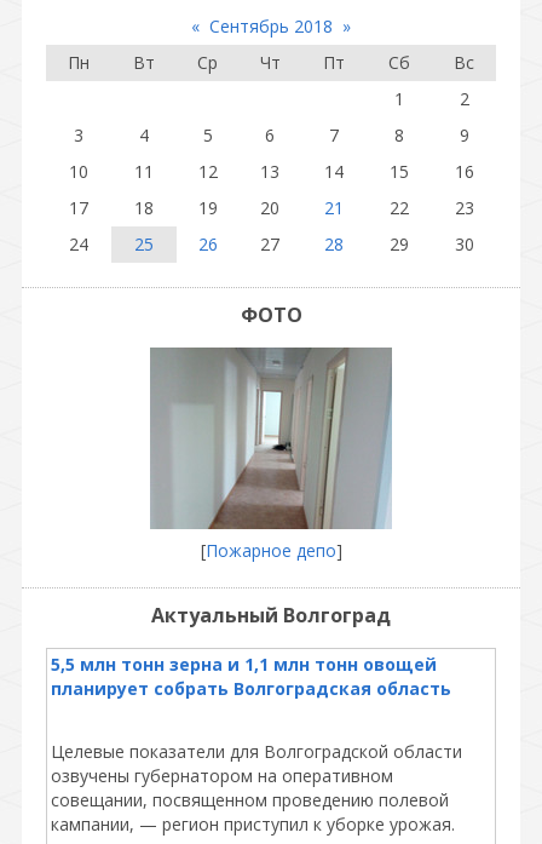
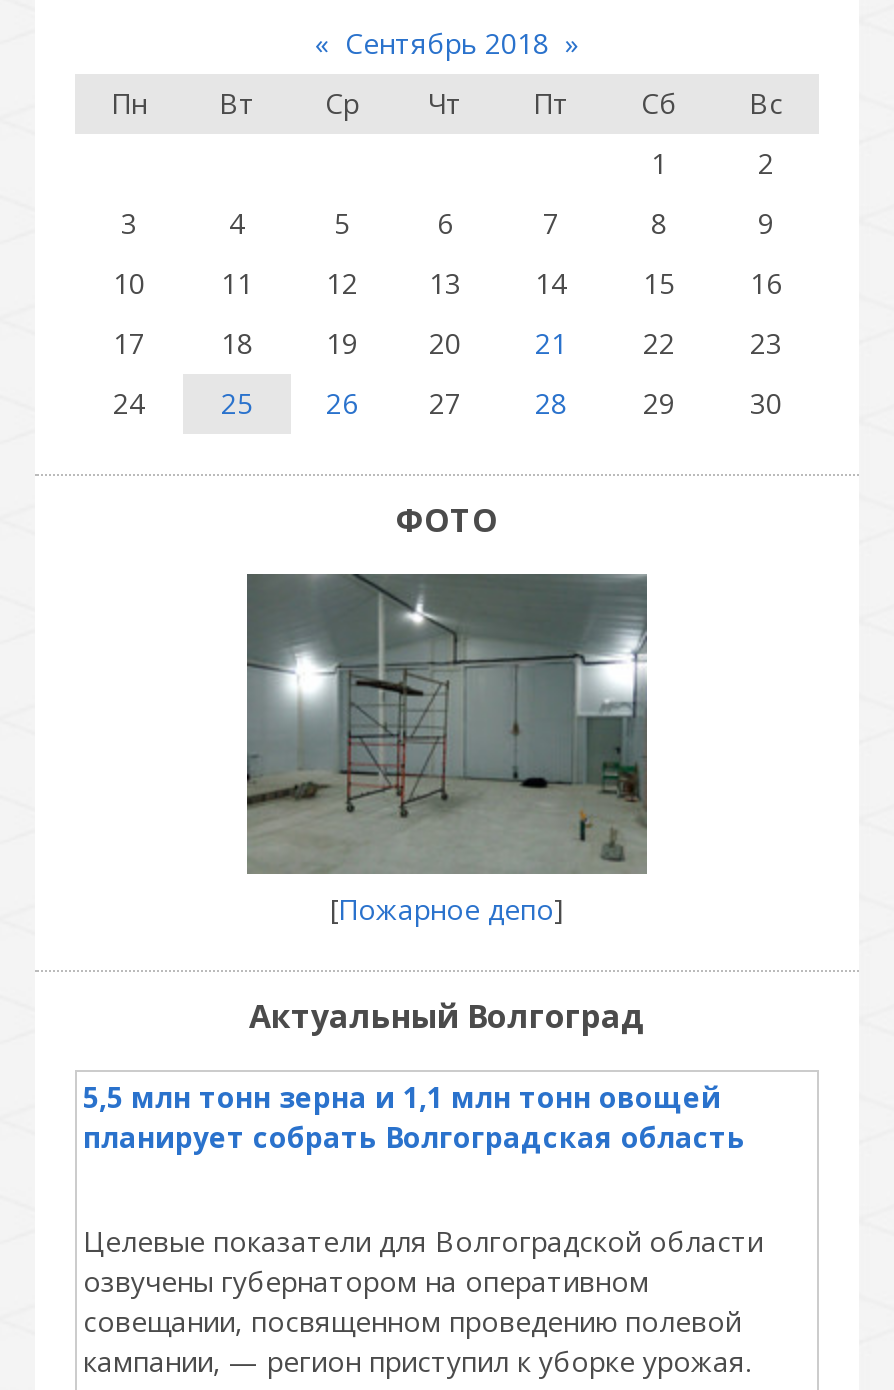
[149,346,393,530] [image] -> [247,572,649,876] [image]

